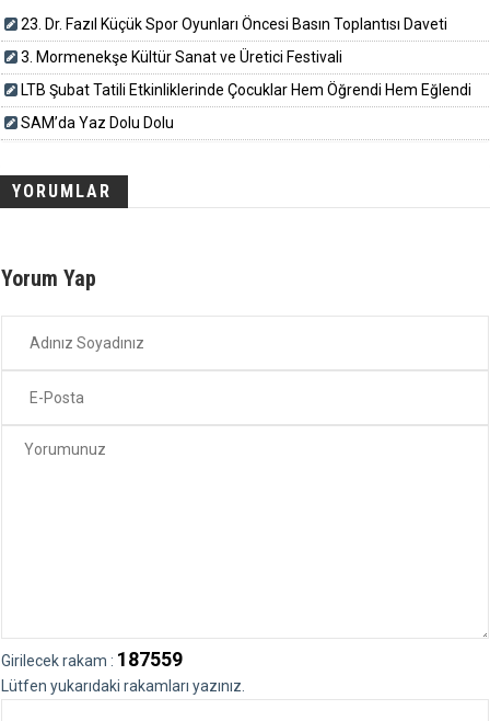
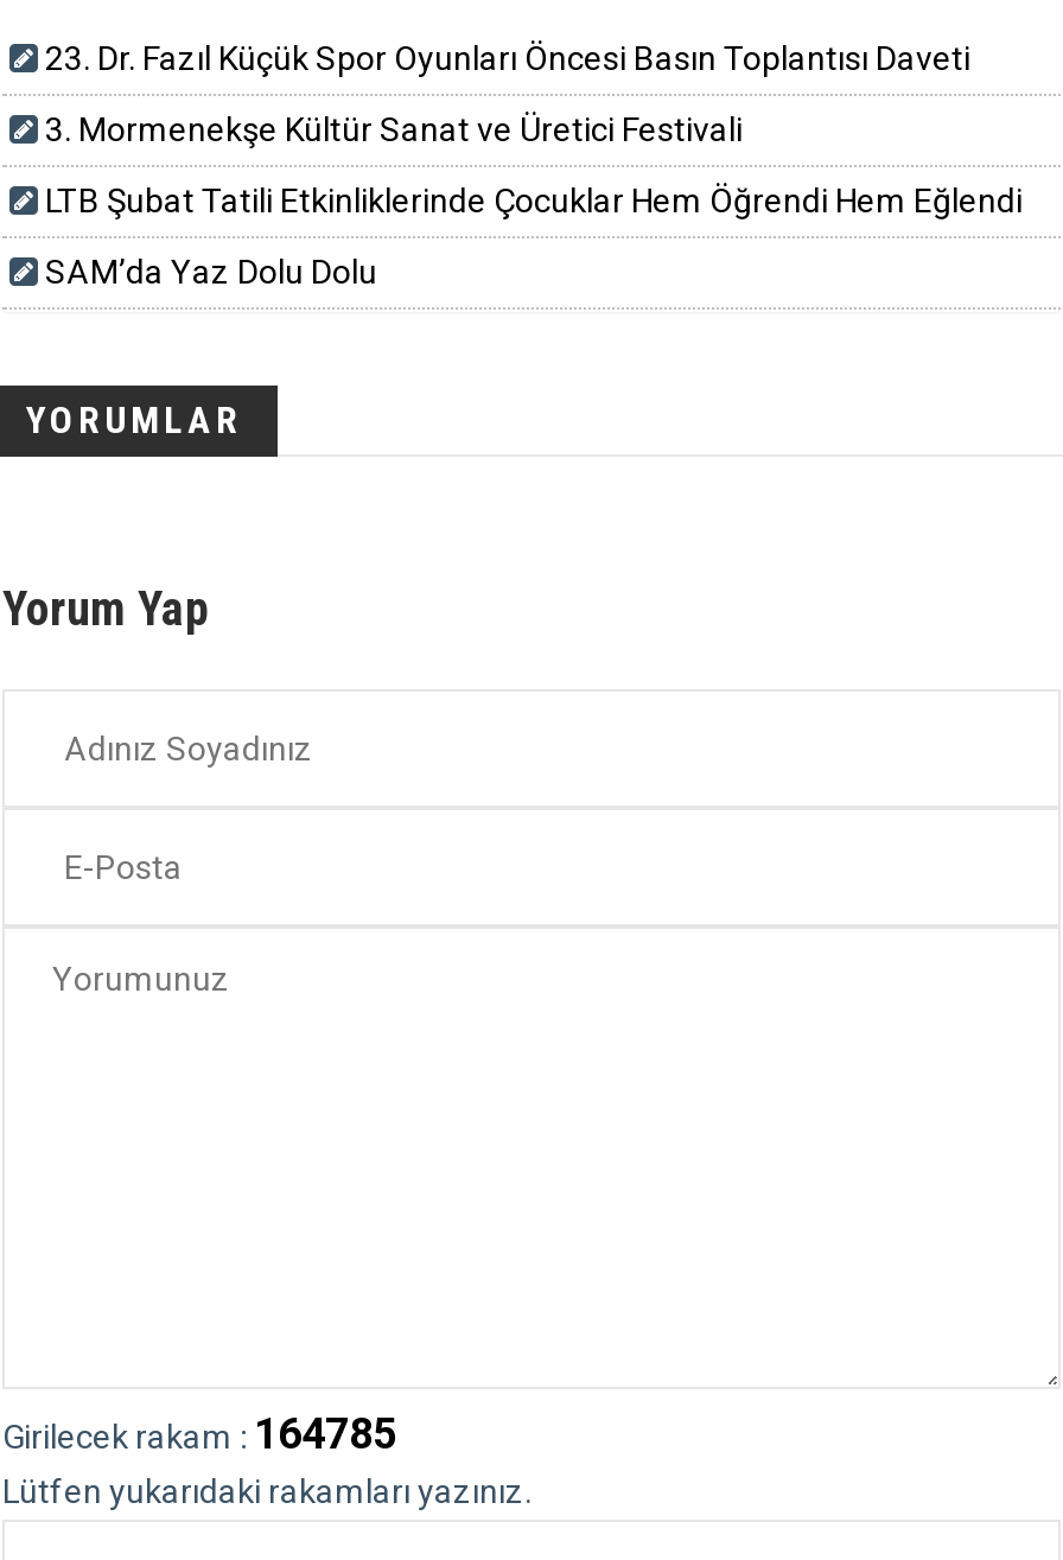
[1,648,183,671] Girilecek rakam : 187559 -> [2,1409,396,1459] Girilecek rakam : 164785

